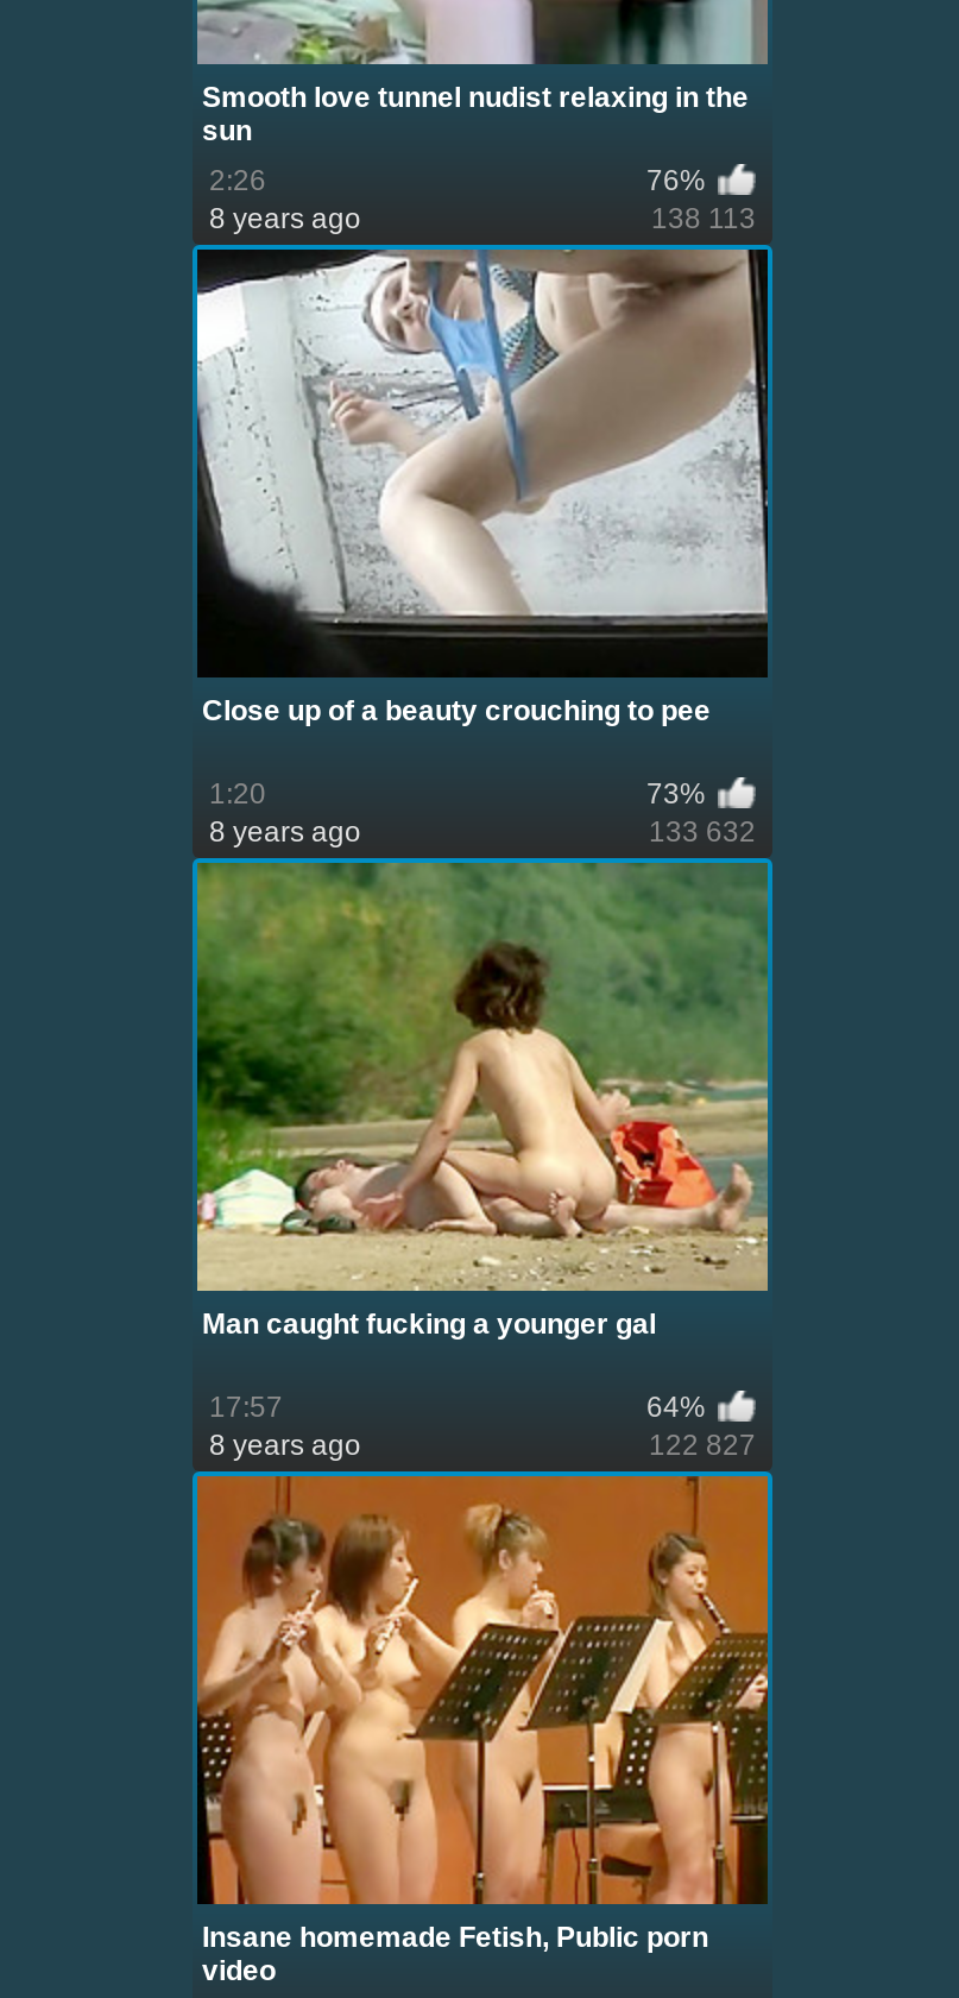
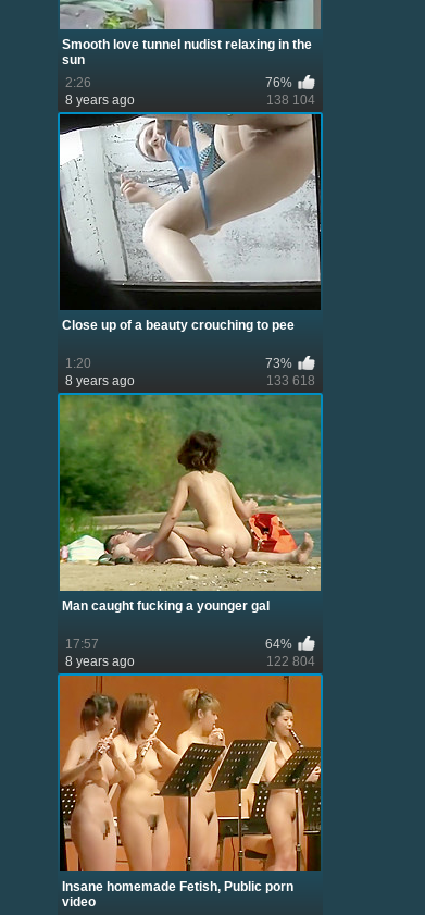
[651,202,756,235] 138 113 -> [266,92,315,107] 138 104
[649,815,756,848] 133 632 -> [266,373,315,388] 133 618
[649,1428,756,1461] 122 827 -> [266,654,315,669] 122 804

